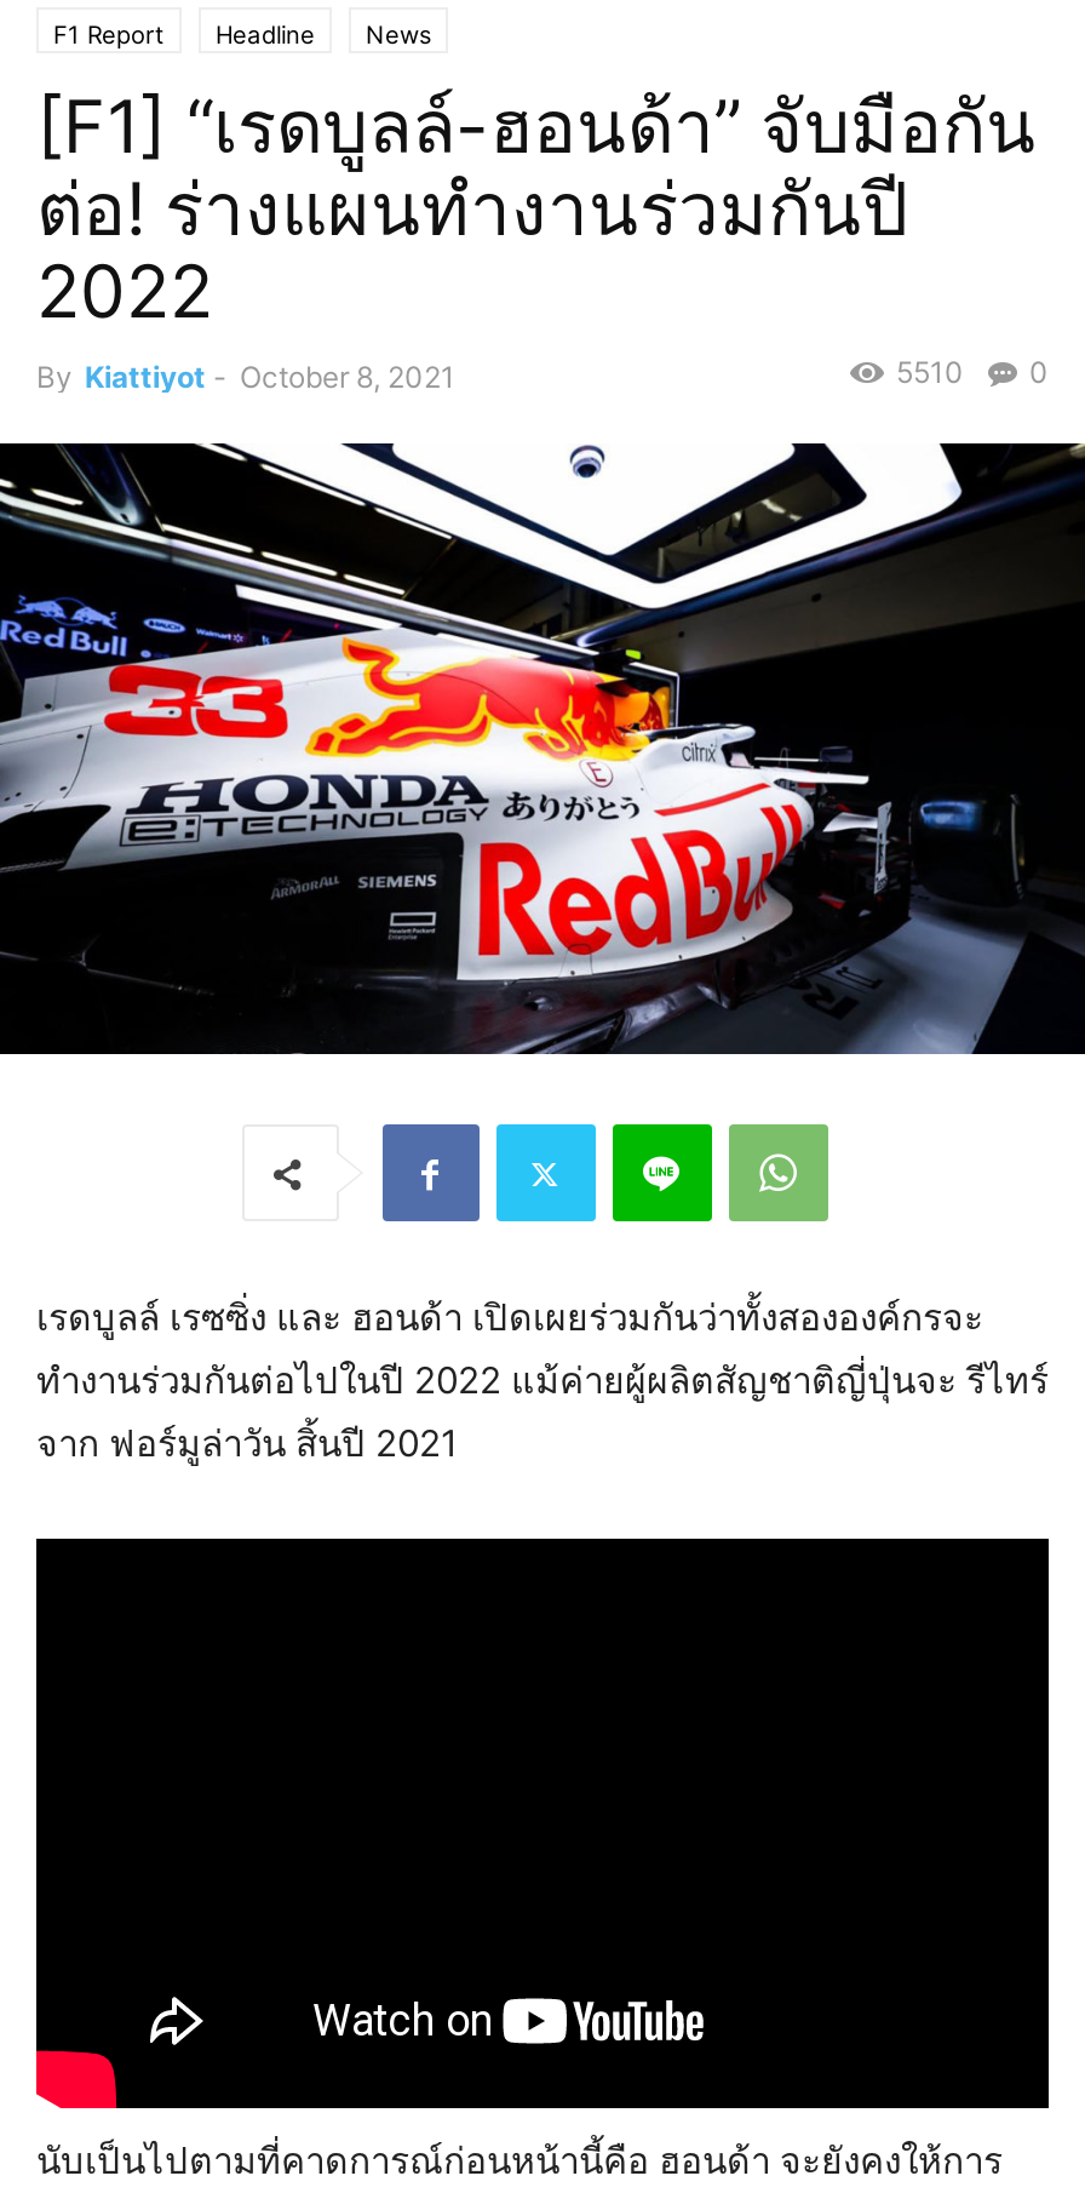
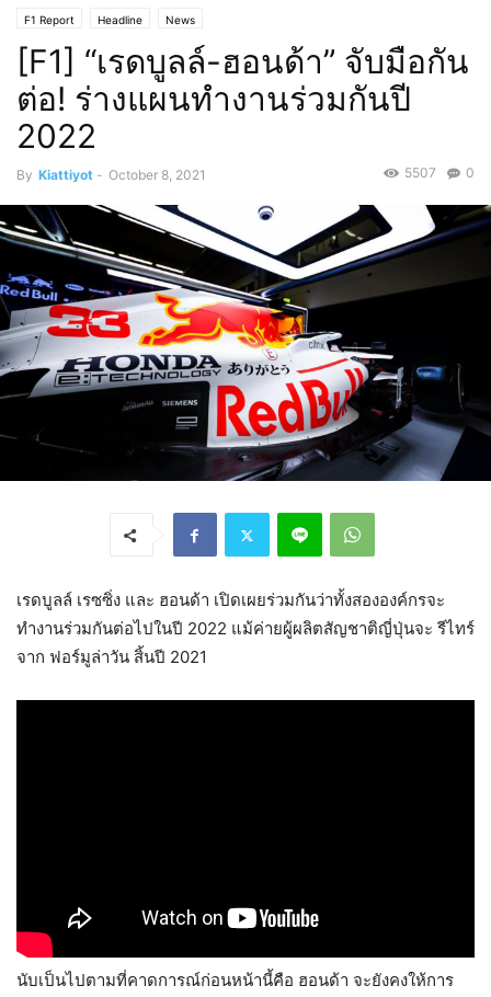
[896,353,1049,390] 5510 0 -> [404,164,475,181] 5507 0

